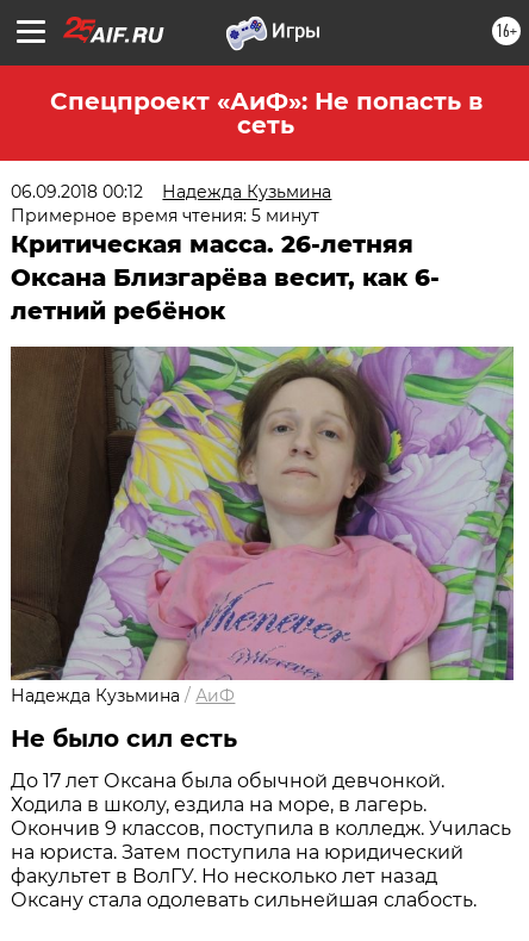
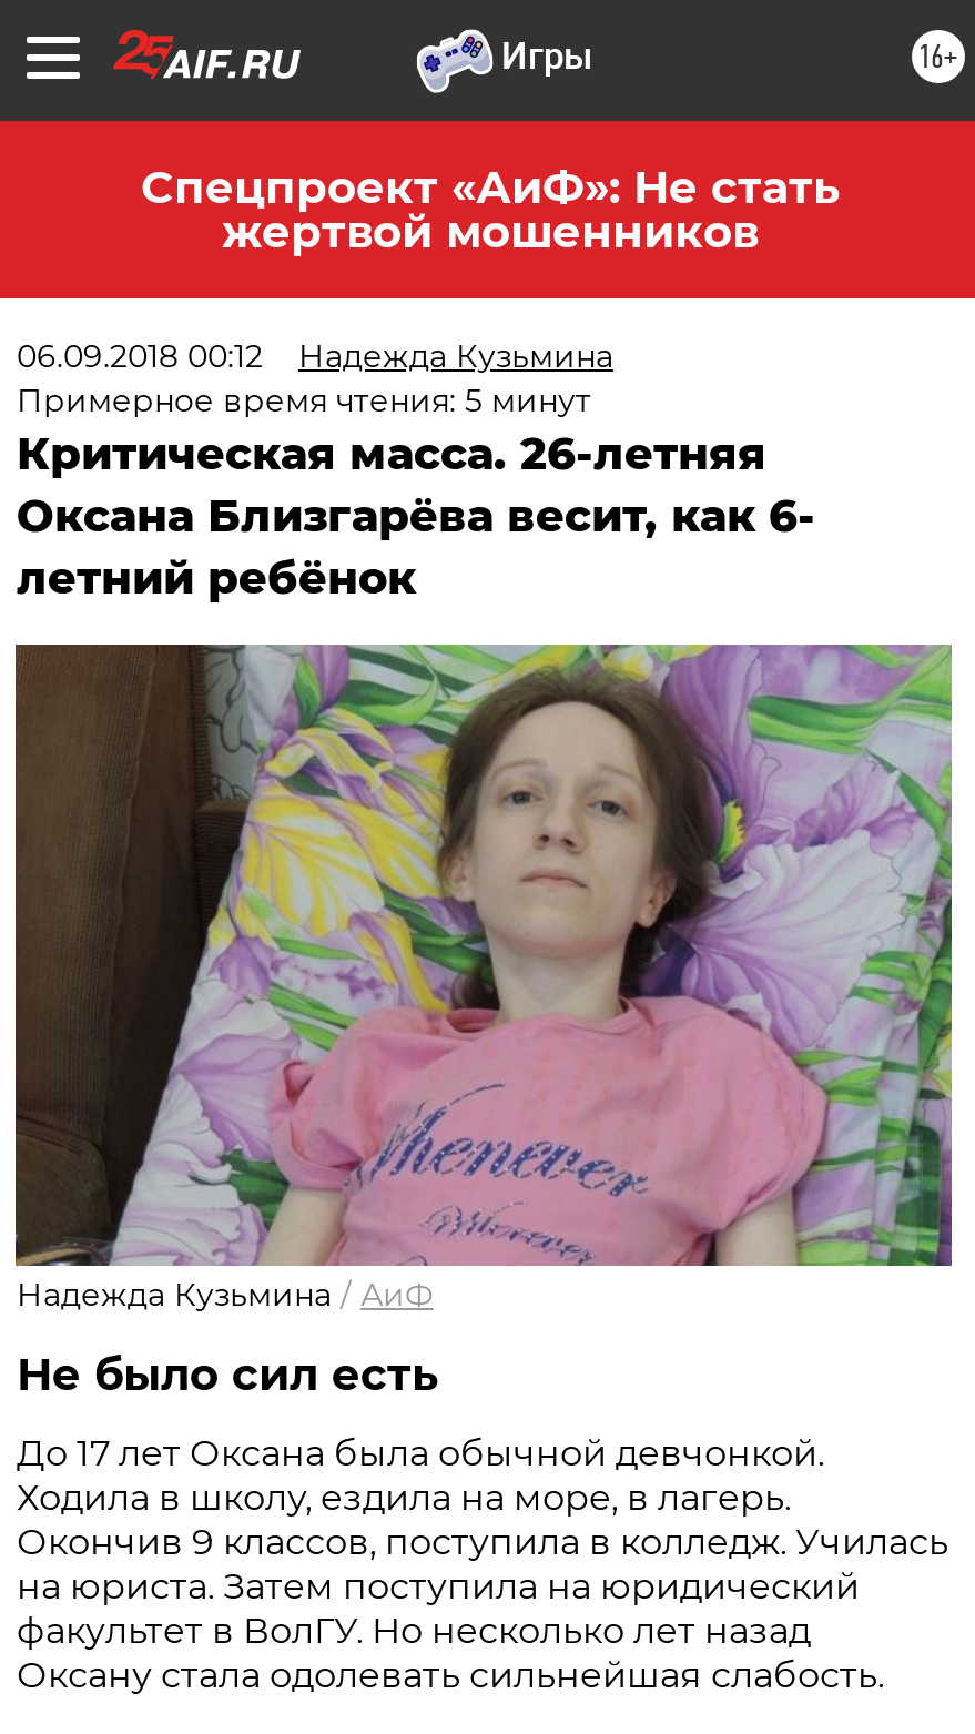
[49,87,482,139] Спецпроект «АиФ»: Не попасть в | сеть -> [141,161,840,258] Спецпроект «АиФ»: Не стать | жертвой мошенников

